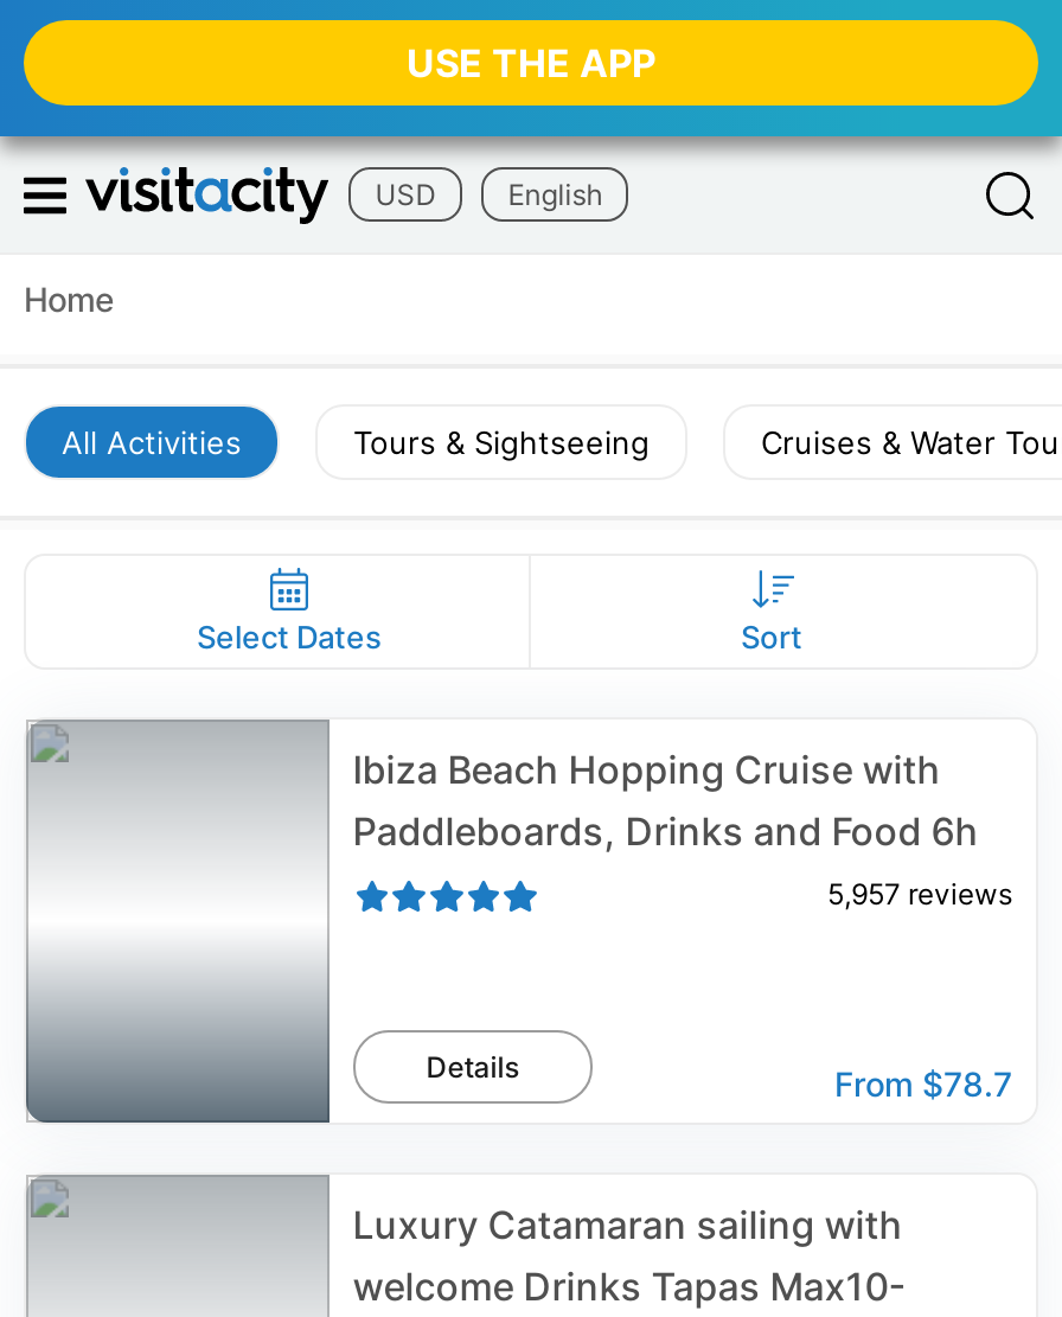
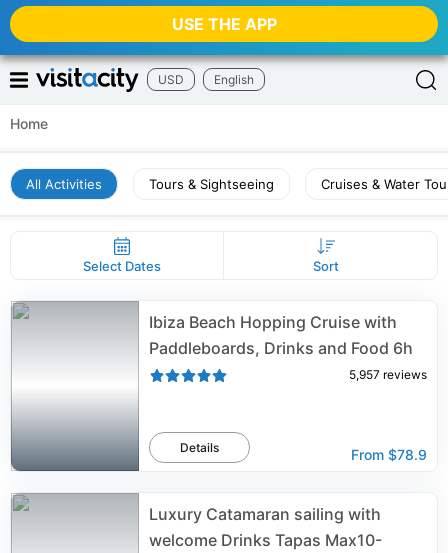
[834,1063,1012,1104] From $78.7 -> [351,446,427,463] From $78.9

